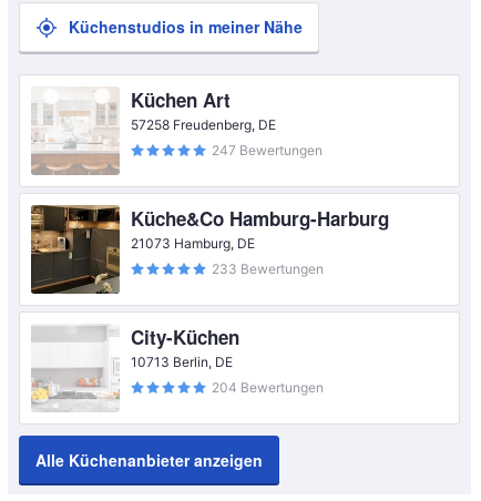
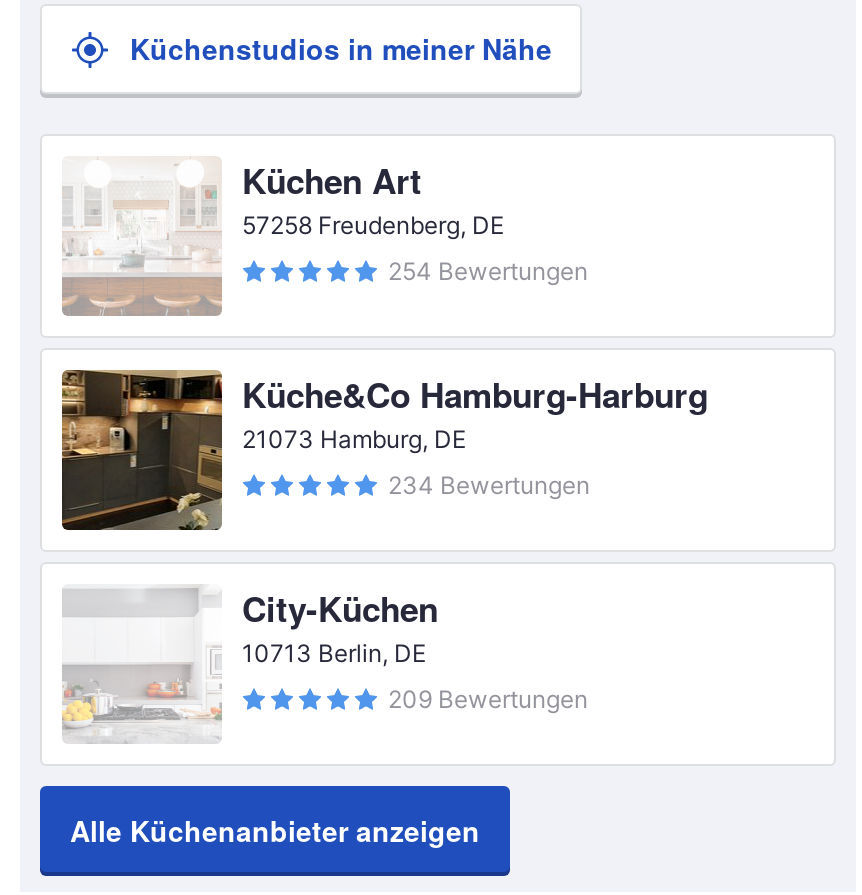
[212,142,323,159] 247 Bewertungen -> [388,256,588,286] 254 Bewertungen
[212,261,324,278] 233 Bewertungen -> [388,470,590,500] 234 Bewertungen
[212,380,324,396] 204 Bewertungen -> [388,684,588,714] 209 Bewertungen

